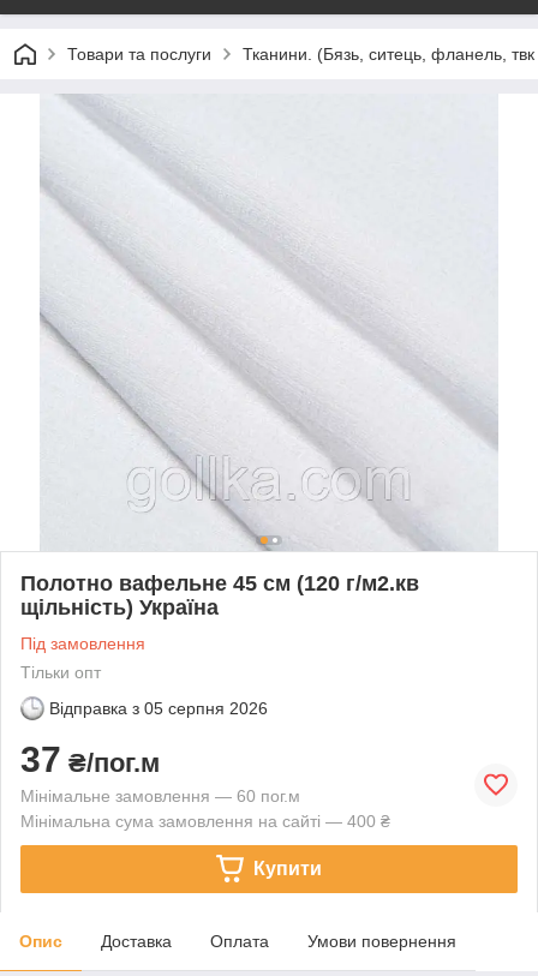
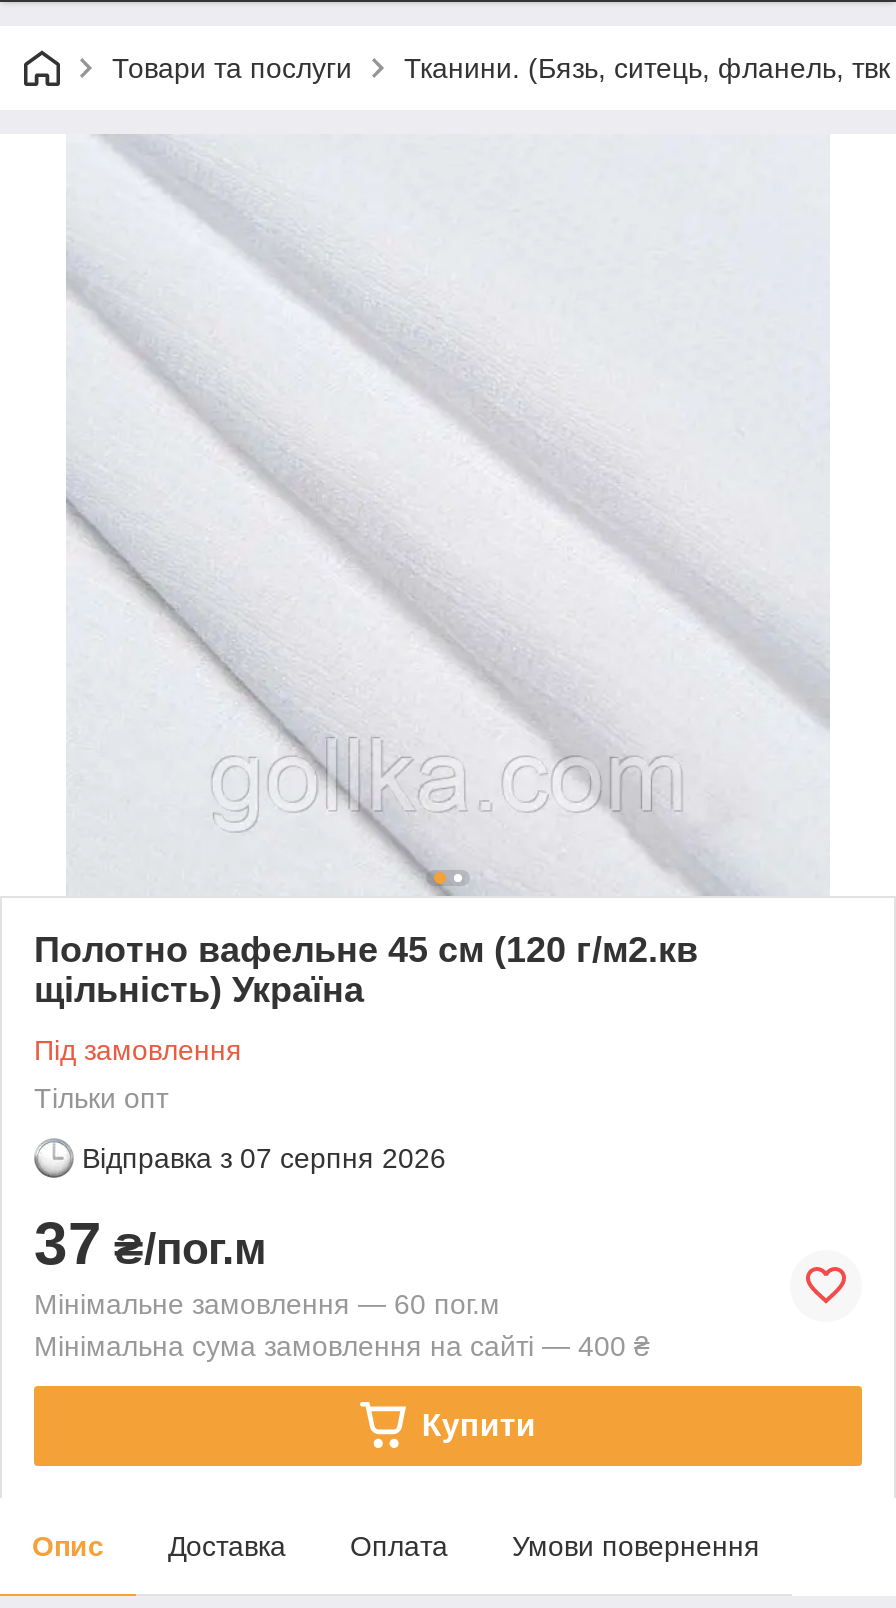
[49,698,268,718] Відправка з 05 серпня 2026 -> [82,1142,446,1174] Відправка з 07 серпня 2026

